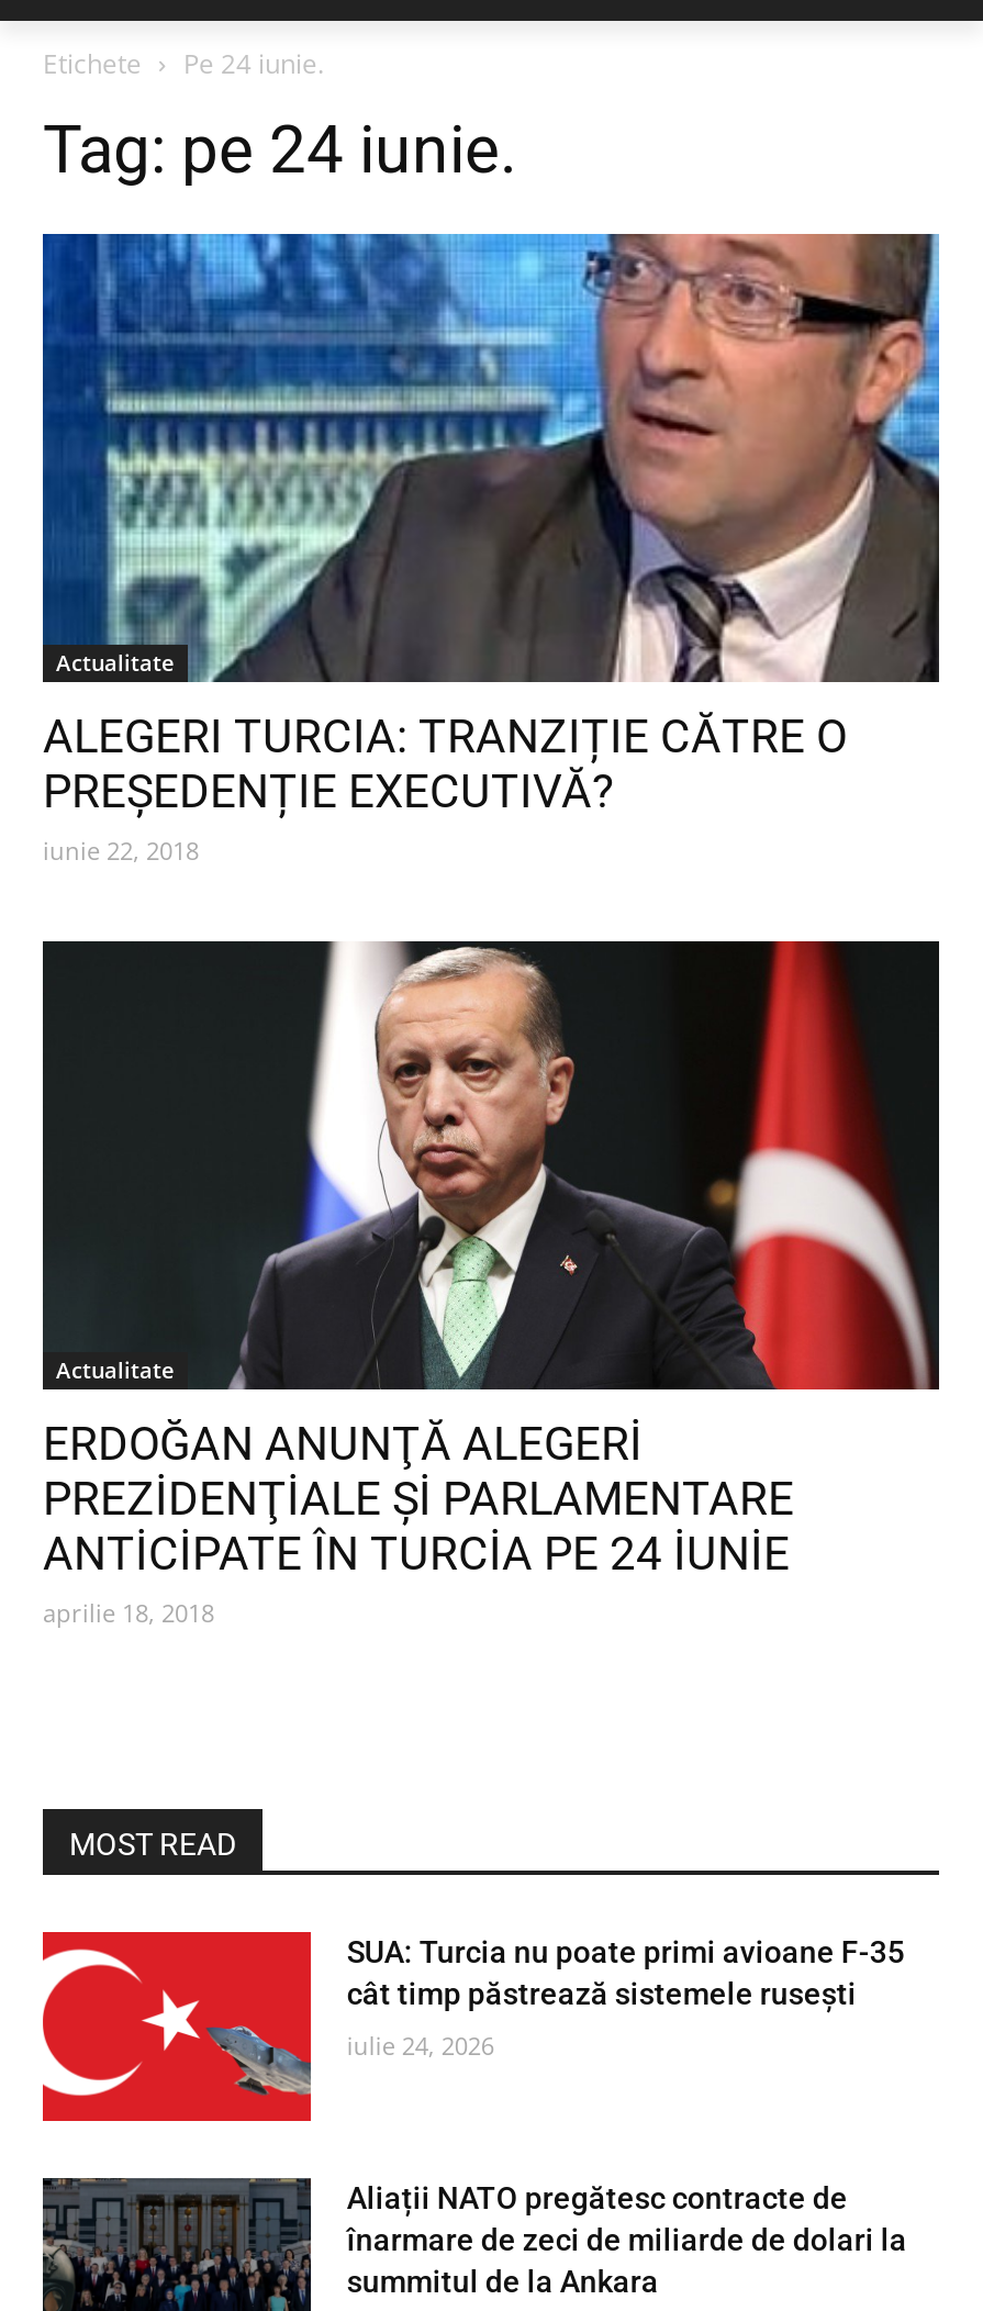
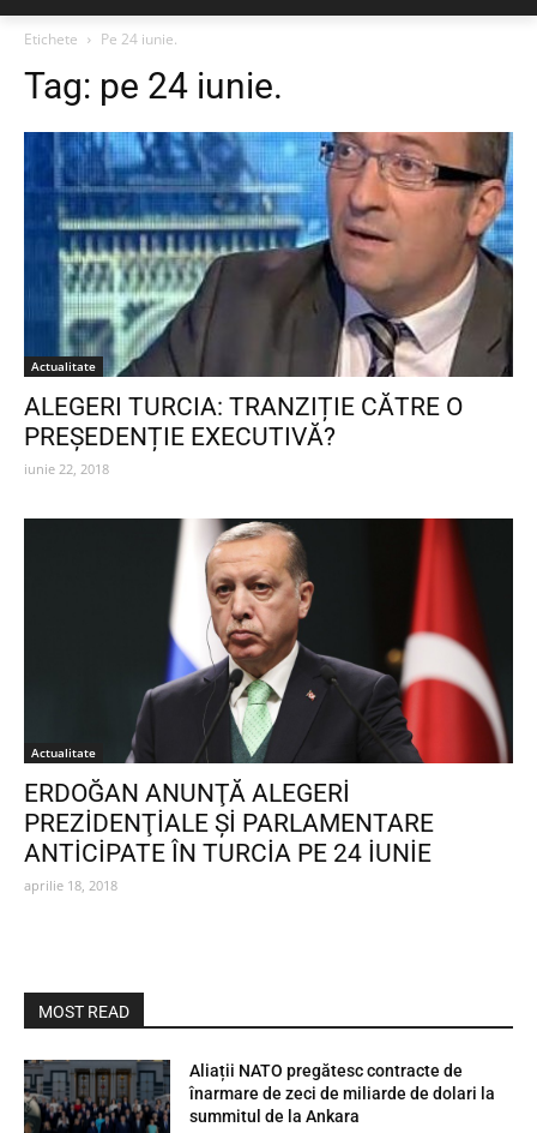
[41,1930,905,2123] [image] | SUA: Turcia nu poate primi avioane F-35 | cât timp păstrează sistemele rusești | iulie 24, 2026 -> none

